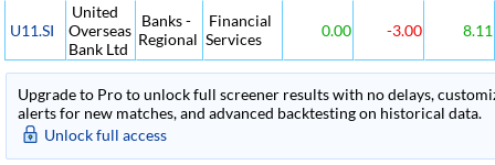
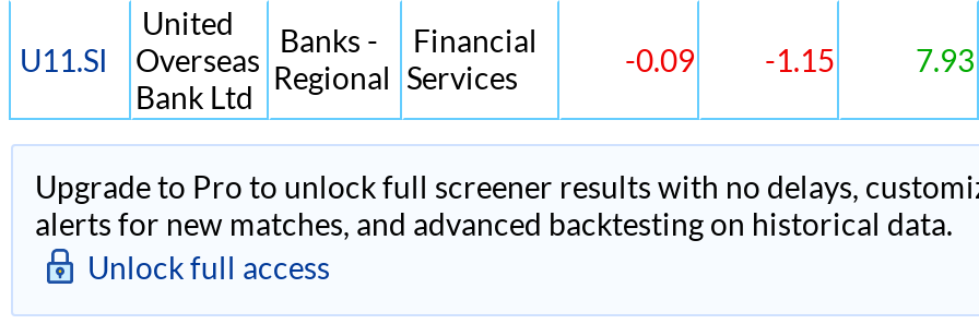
[318,21,351,40] 0.00 -> [618,41,695,79] -0.09
[383,21,422,40] -3.00 -> [758,41,835,79] -1.15
[460,21,493,40] 8.11 -> [909,41,975,79] 7.93

